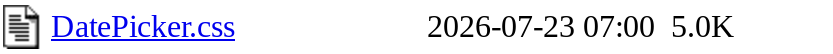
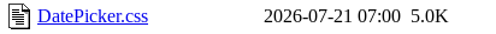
[427,10,735,44] 2026-07-23 07:00 5.0K -> [264,6,449,26] 2026-07-21 07:00 5.0K

